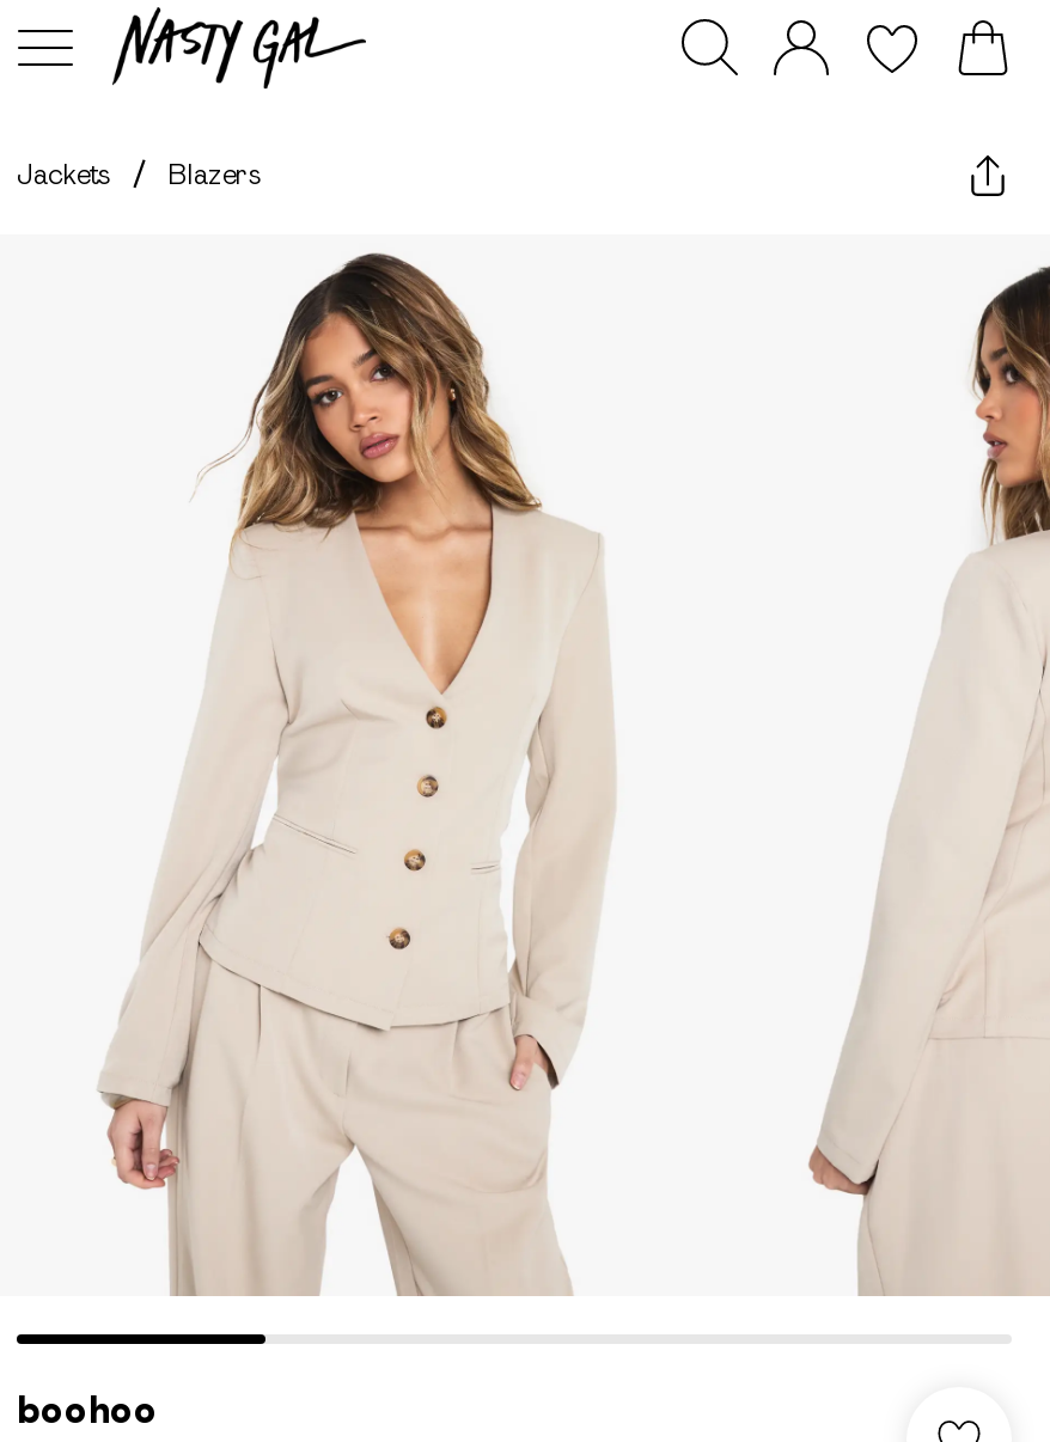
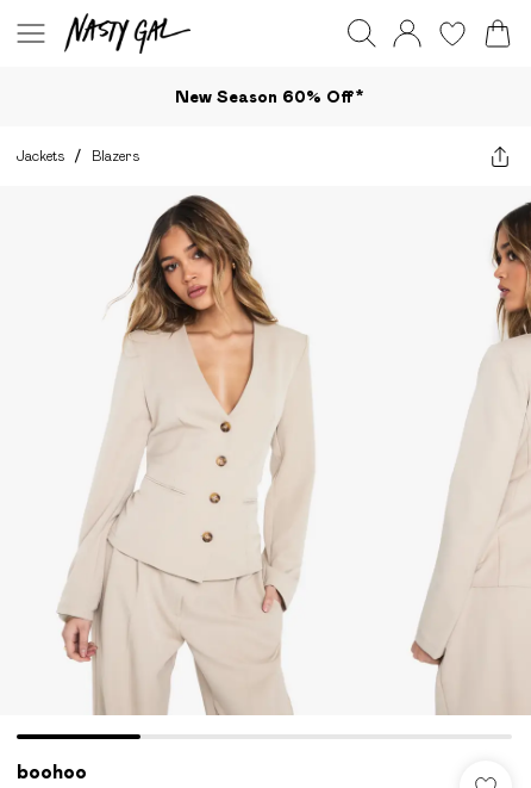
none -> [174,86,364,106] New Season 60% Off*

